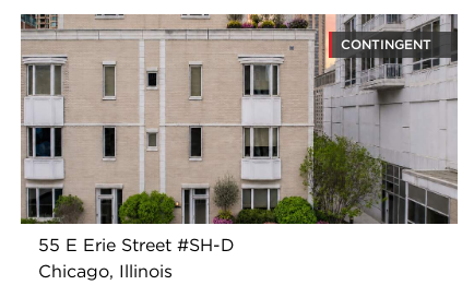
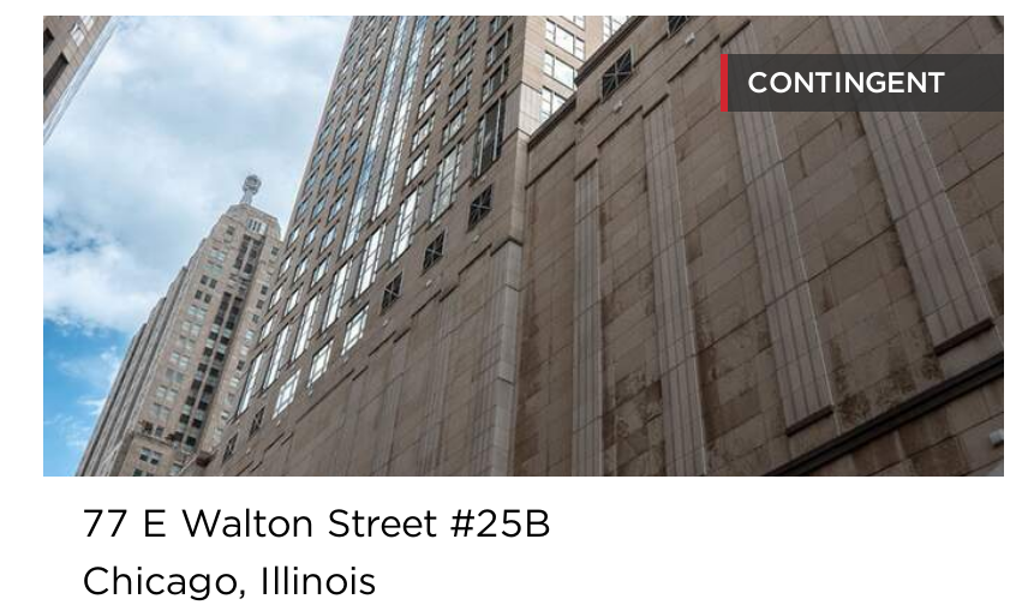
[20,13,459,256] [image] | 55 E Erie Street #SH-D -> [41,13,1006,546] [image] | 77 E Walton Street #25B

